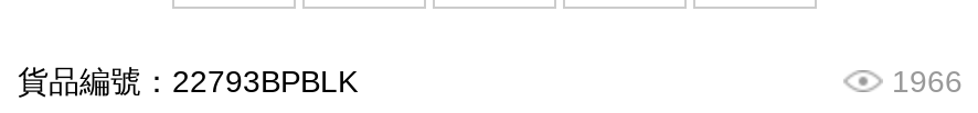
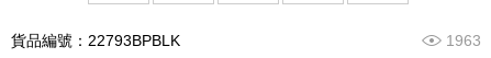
[892,65,963,100] 1966 -> [446,32,481,50] 1963

